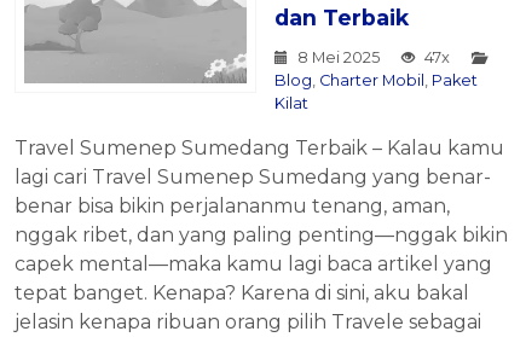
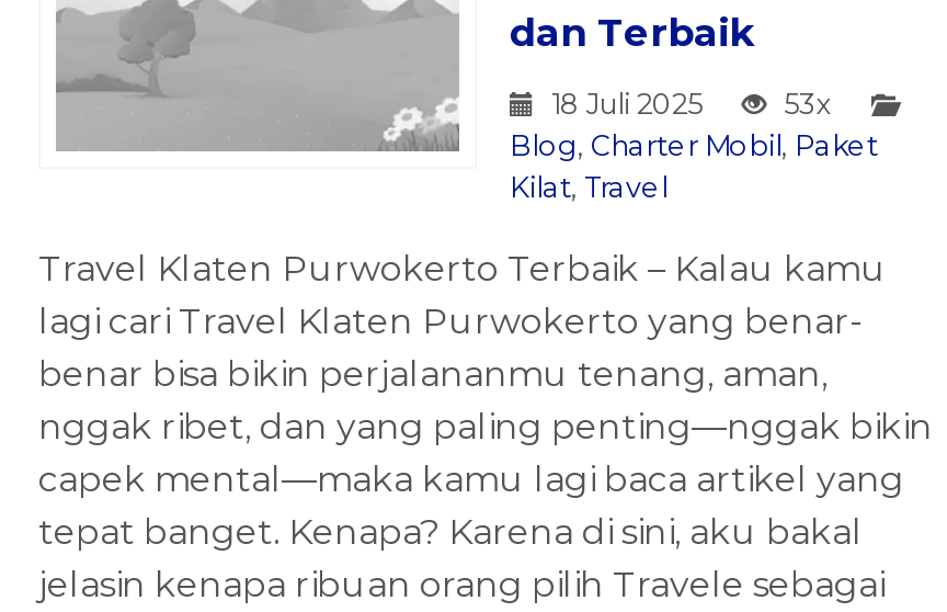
[294,48,453,67] 8 Mei 2025 | 47x -> [545,88,838,121] 18 Juli 2025 | 53x
[274,94,308,112] Kilat -> [510,171,668,204] Kilat, Travel
[15,137,504,189] Travel Sumenep Sumedang Terbaik – Kalau kamu | lagi cari Travel Sumenep Sumedang yang benar- -> [38,248,887,342] Travel Klaten Purwokerto Terbaik – Kalau kamu | lagi cari Travel Klaten Purwokerto yang benar-

